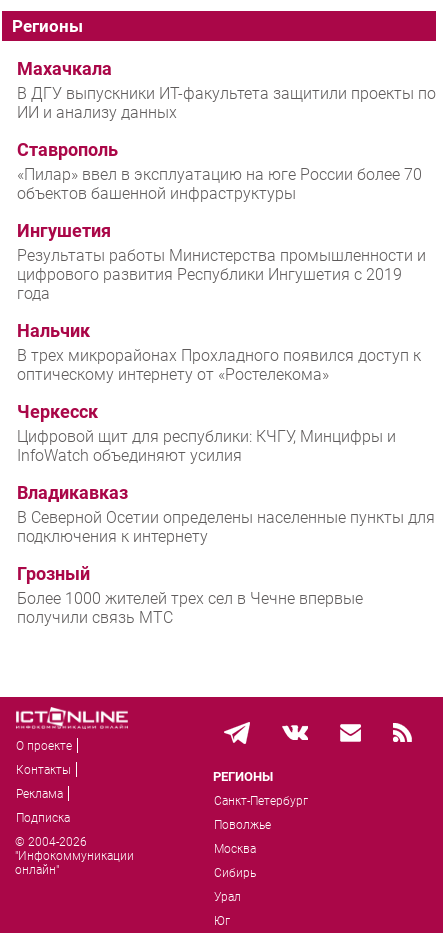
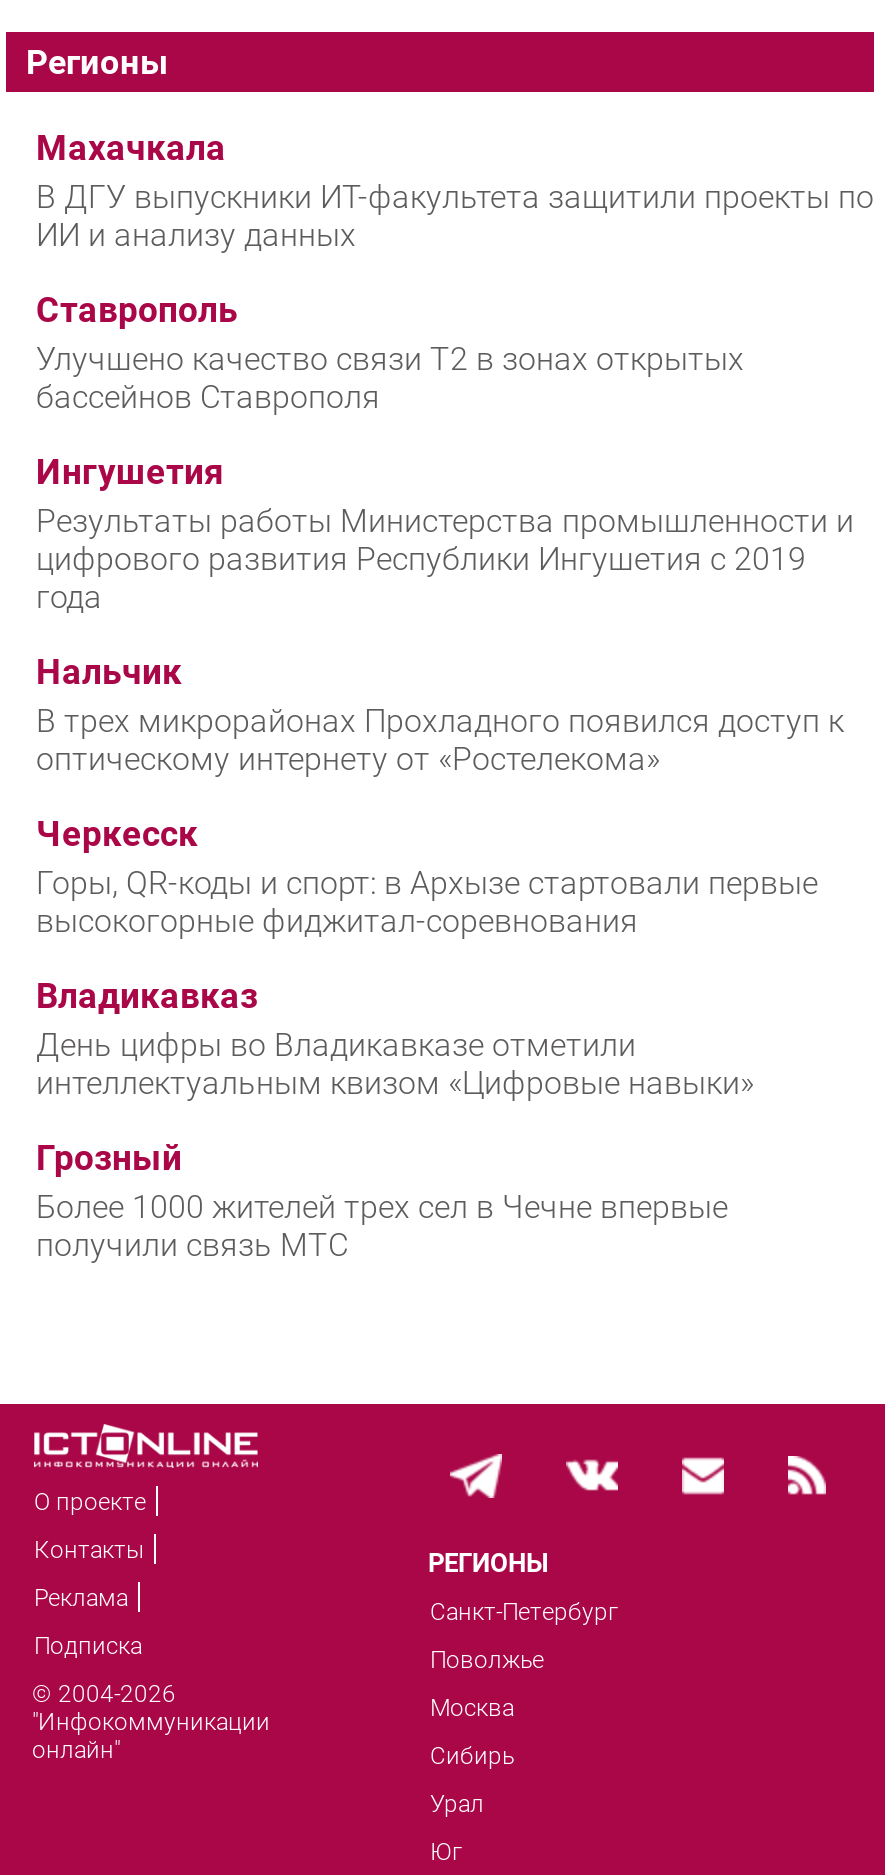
[17,165,422,203] «Пилар» ввел в эксплуатацию на юге России более 70 | объектов башенной инфраструктуры -> [36,340,744,416] Улучшено качество связи T2 в зонах открытых | бассейнов Ставрополя
[17,427,396,465] Цифровой щит для республики: КЧГУ, Минцифры и | InfoWatch объединяют усилия -> [36,864,818,940] Горы, QR-коды и спорт: в Архызе стартовали первые | высокогорные фиджитал-соревнования
[17,508,435,546] В Северной Осетии определены населенные пункты для | подключения к интернету -> [36,1026,754,1102] День цифры во Владикавказе отметили | интеллектуальным квизом «Цифровые навыки»

